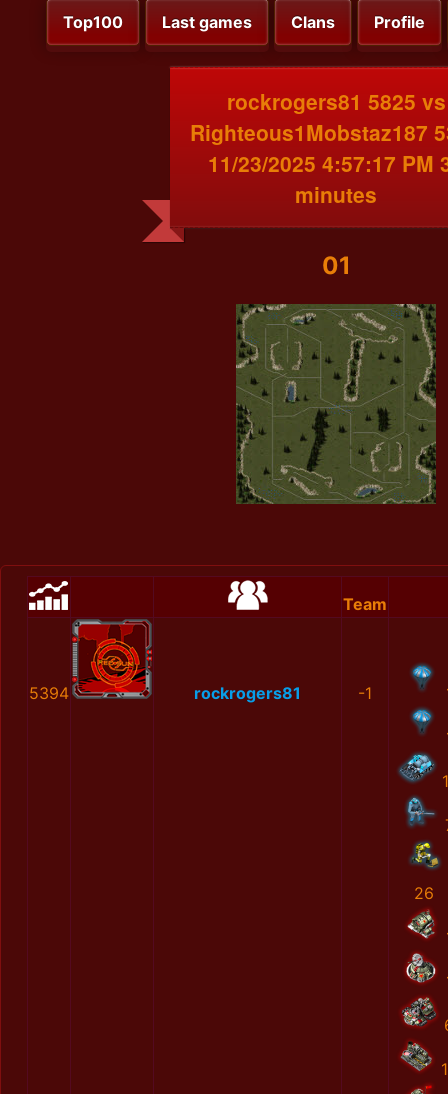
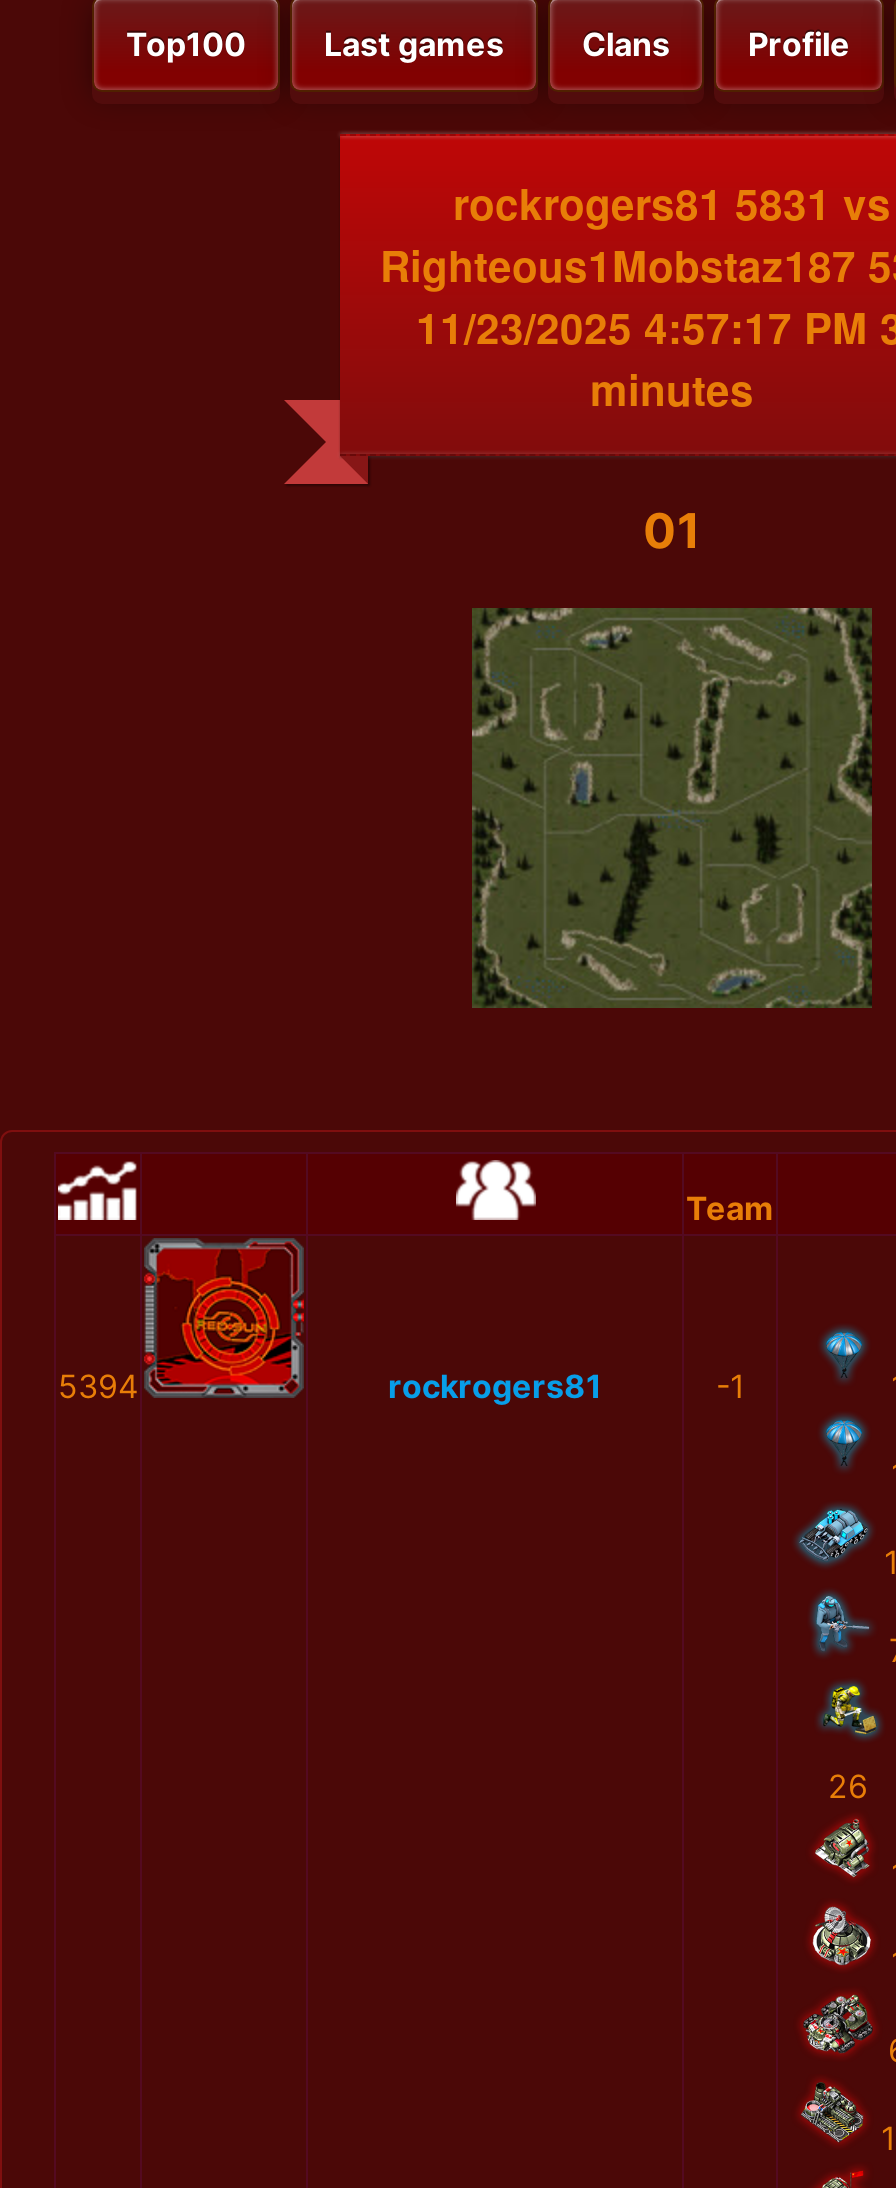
[226,86,445,116] rockrogers81 5825 vs -> [453,172,891,232] rockrogers81 5831 vs

